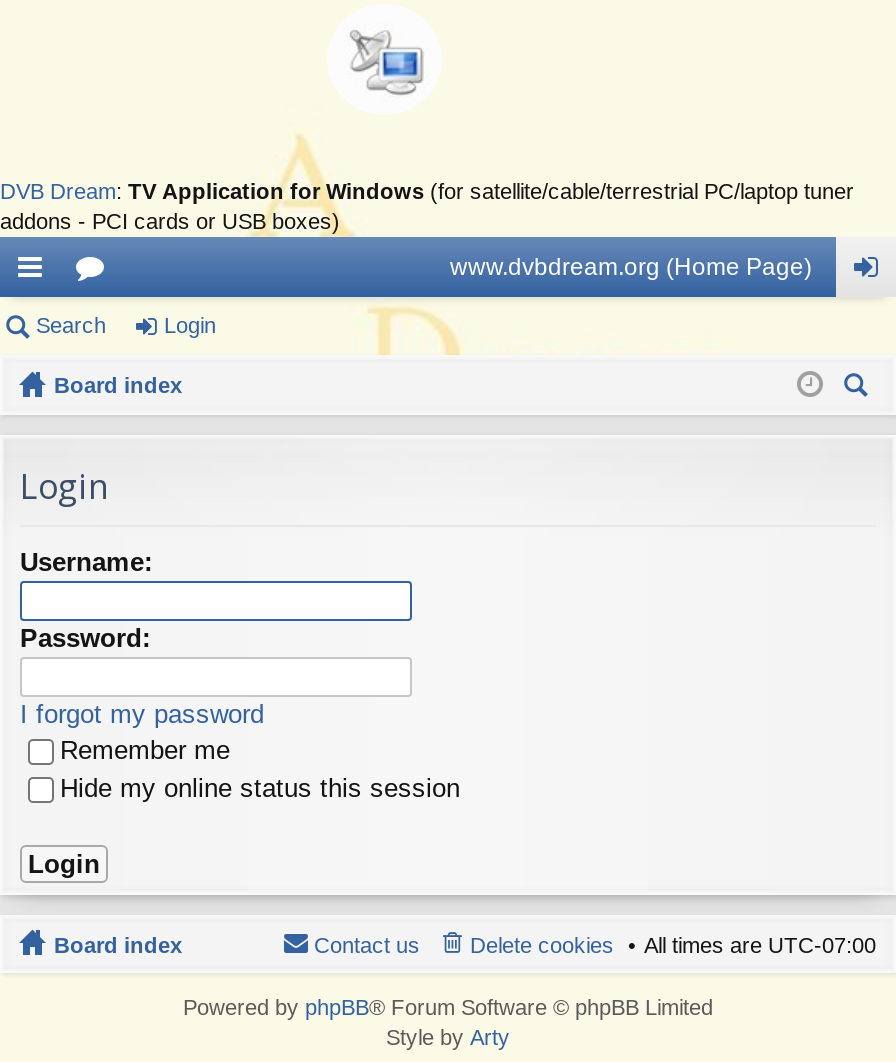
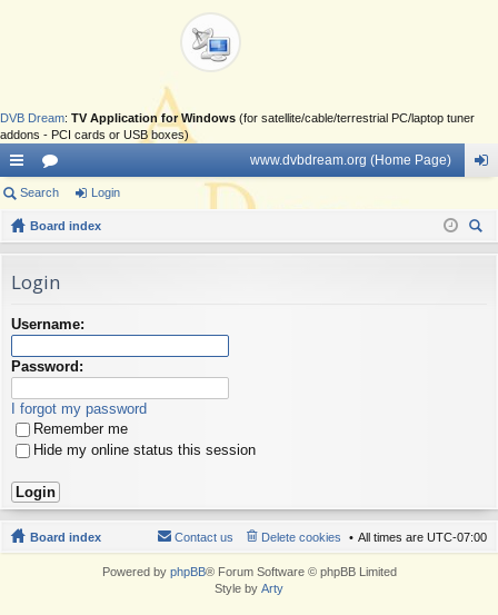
[354,33,424,97] [image] -> [196,31,242,72] [image]

